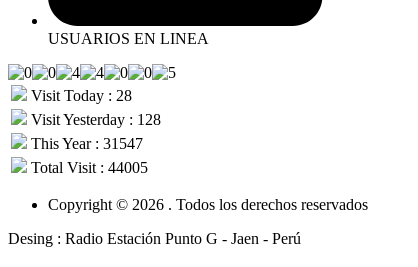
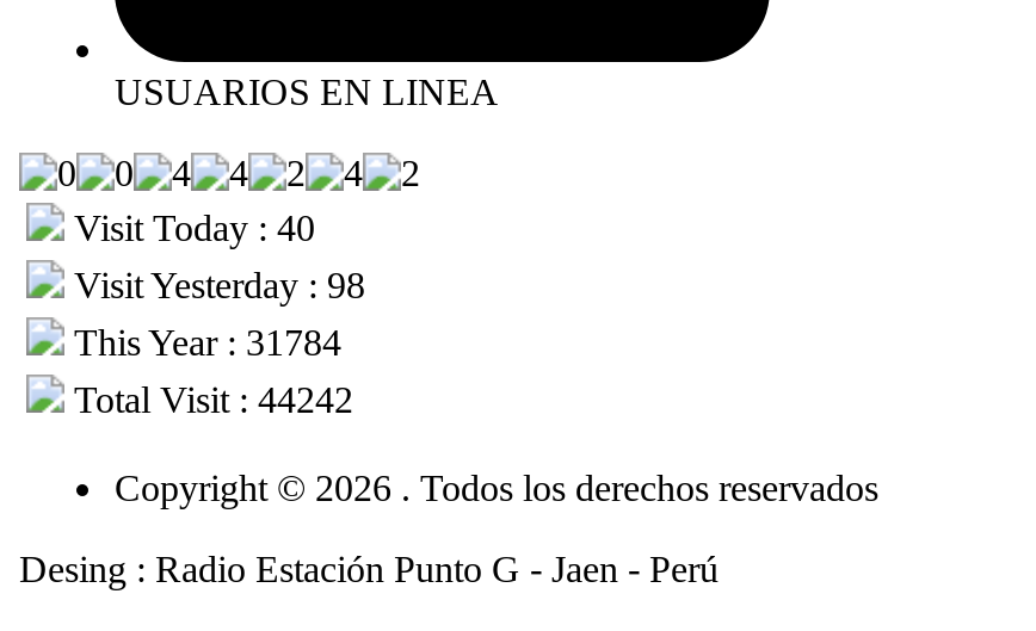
[27,87,132,104] Visit Today : 28 -> [64,208,315,248] Visit Today : 40
[27,111,161,128] Visit Yesterday : 128 -> [64,265,365,306] Visit Yesterday : 98
[27,135,143,152] This Year : 31547 -> [64,322,341,363] This Year : 31784
[27,159,148,176] Total Visit : 44005 -> [64,380,353,420] Total Visit : 44242

